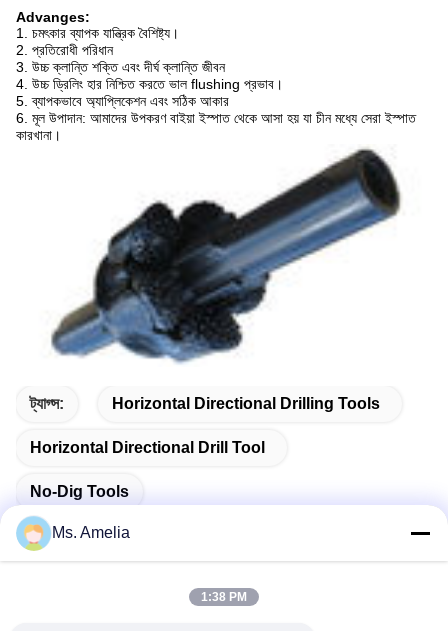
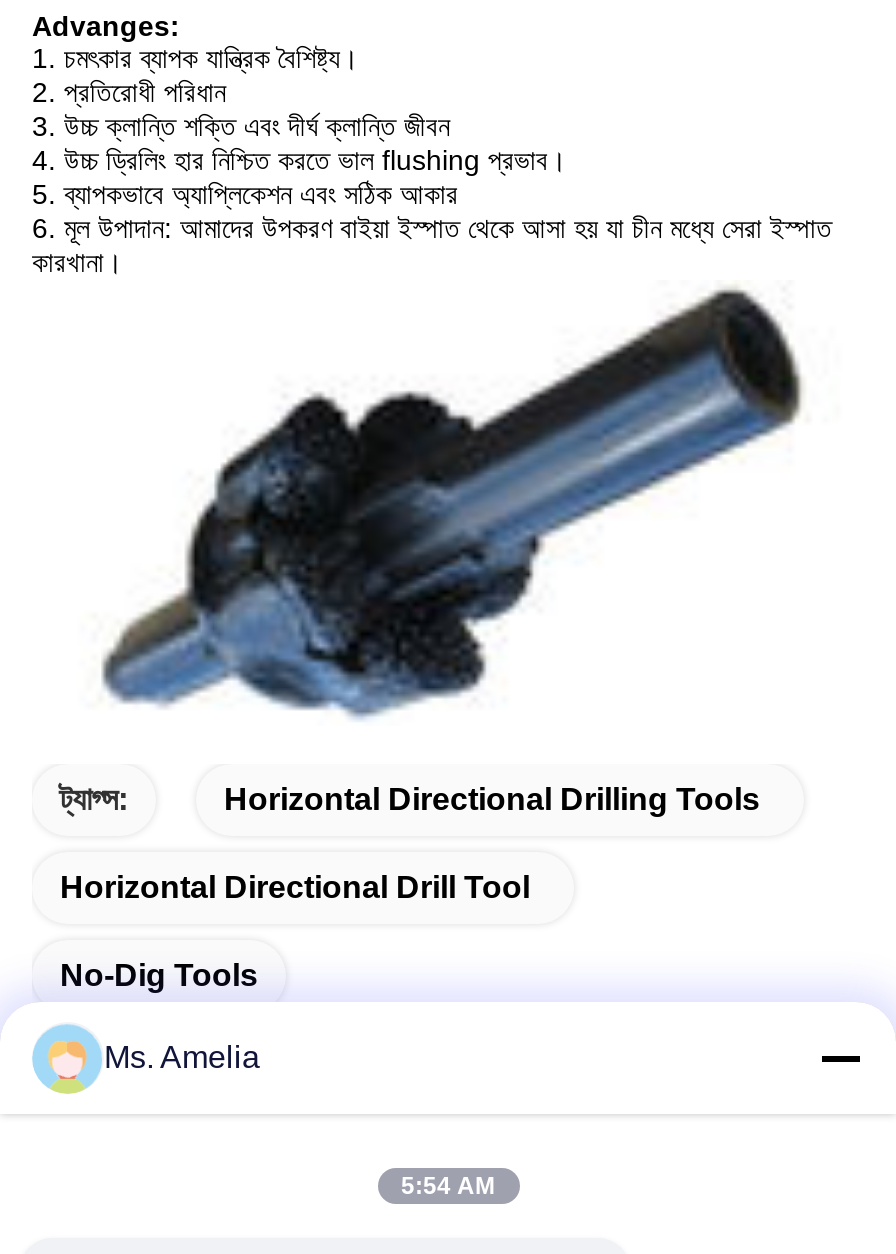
[201,590,247,604] 1:38 PM -> [401,1172,495,1200] 5:54 AM

